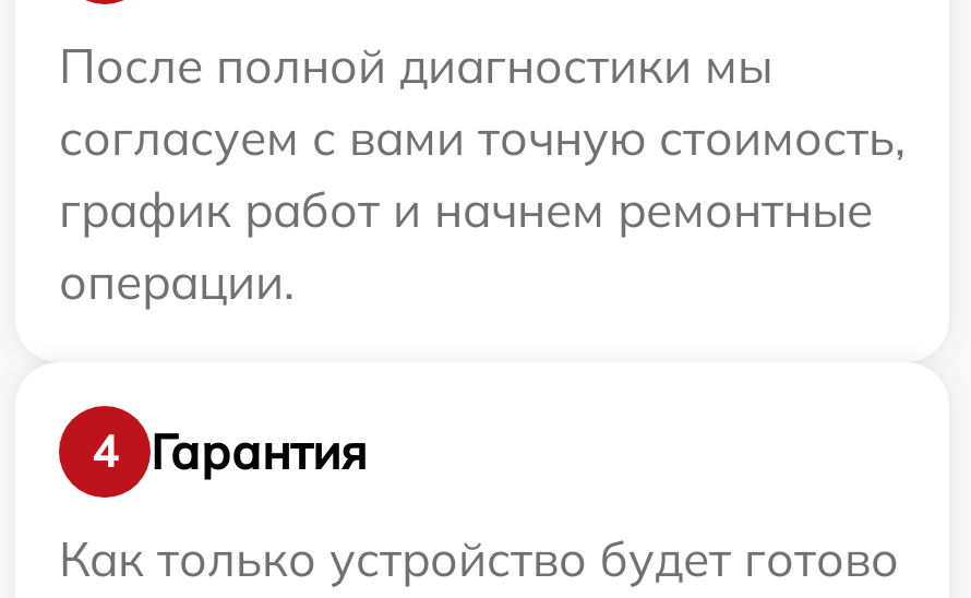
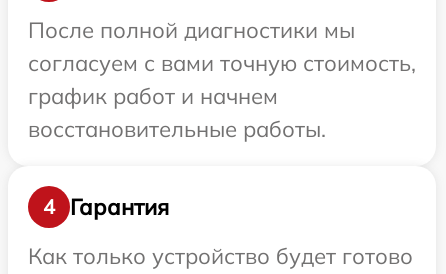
[59,179,873,312] график работ и начнем ремонтные | операции. -> [28,82,326,143] график работ и начнем | восстановительные работы.

